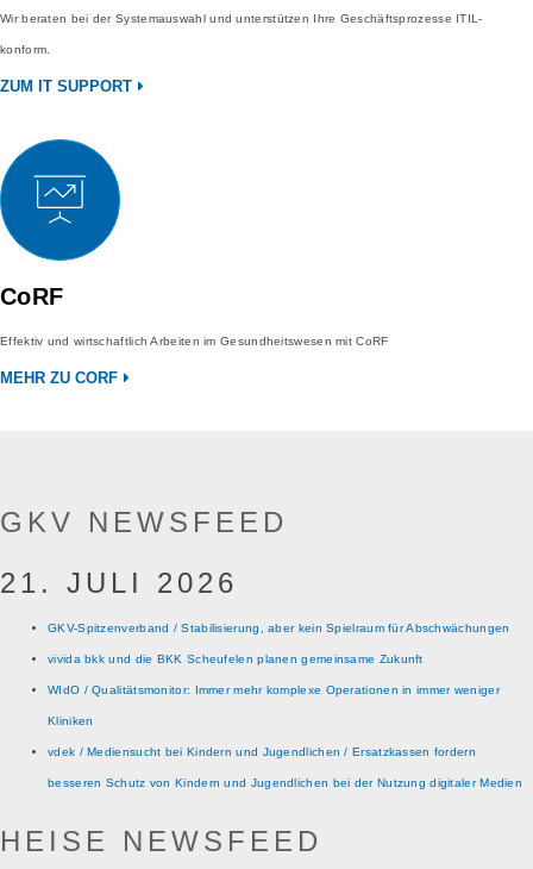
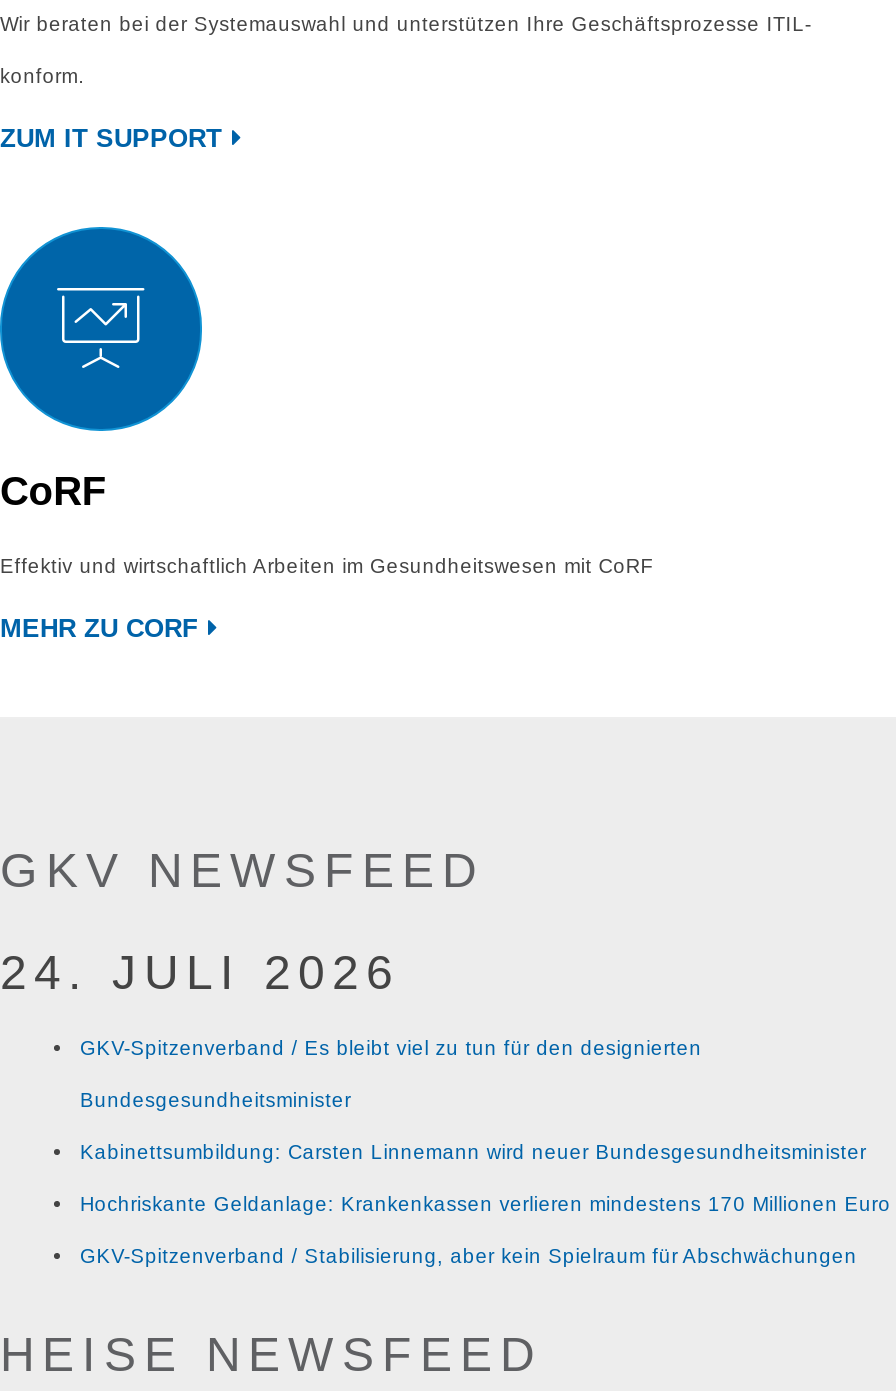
[0,567,238,599] 21. JULI 2026 -> [0,945,891,1215] 24. JULI 2026 | GKV-Spitzenverband / Es bleibt viel zu tun für den designierten | Bundesgesundheitsminister | Kabinettsumbildung: Carsten Linnemann wird neuer Bundesgesundheitsminister | Hochriskante Geldanlage: Krankenkassen verlieren mindestens 170 Millionen Euro
moved [48,621,510,634] -> [80,1245,857,1267]: GKV-Spitzenverband / Stabilisierung, aber kein Spielraum für Abschwächungen
[48,652,522,789] vivida bkk und die BKK Scheufelen planen gemeinsame Zukunft | WIdO / Qualitätsmonitor: Immer mehr komplexe Operationen in immer weniger | Kliniken | vdek / Mediensucht bei Kindern und Jugendlichen / Ersatzkassen fordern | besseren Schutz von Kindern und Jugendlichen bei der Nutzung digitaler Medien -> none

